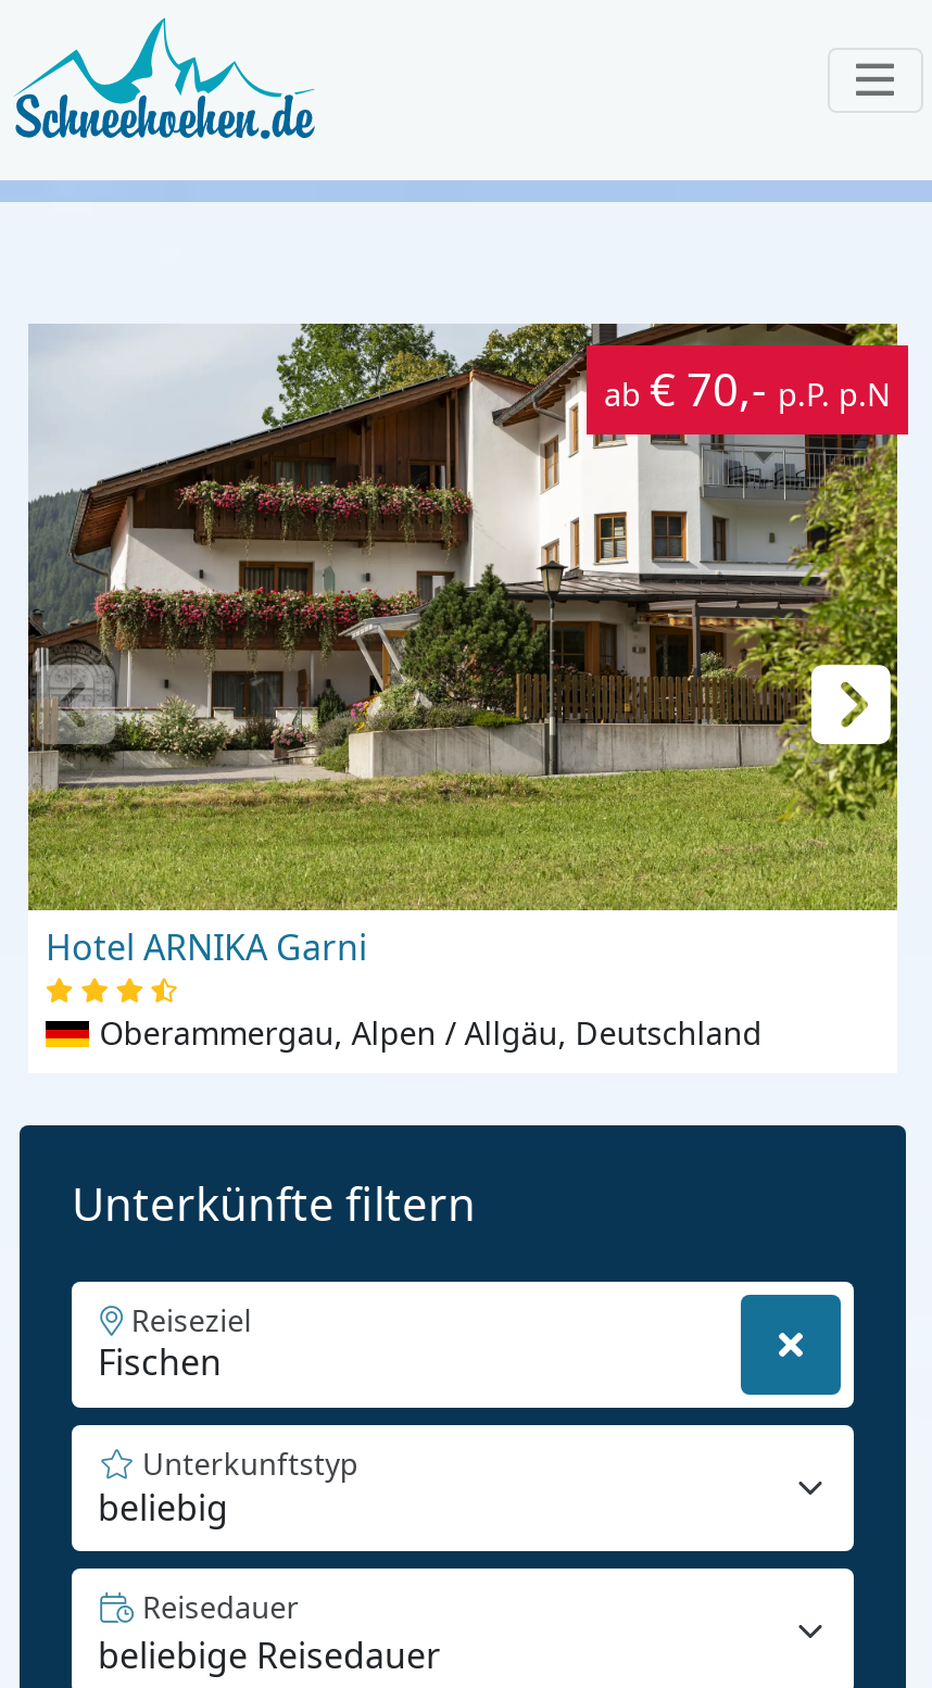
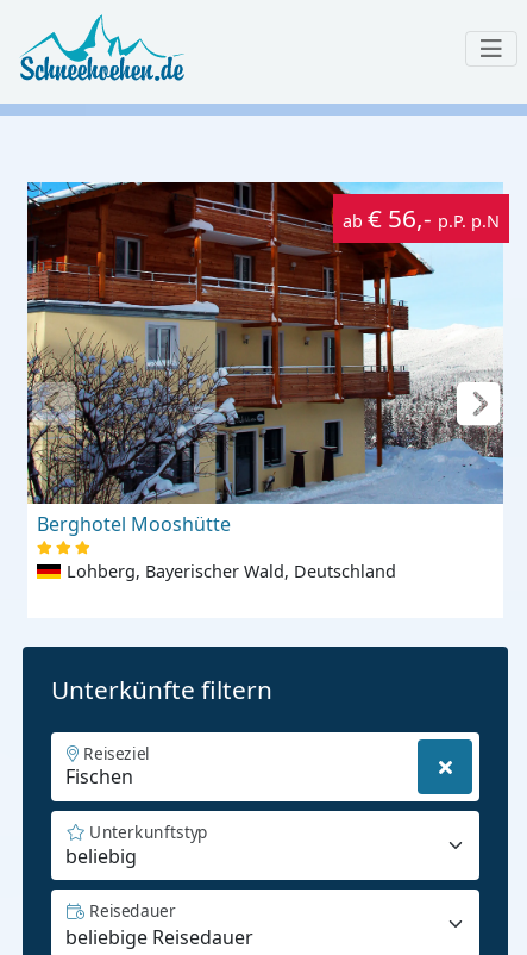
[26,322,899,912] [image] | ab € 70,- p.P. p.N -> [26,181,504,505] [image] | ab € 56,- p.P. p.N
[46,924,367,972] Hotel ARNIKA Garni -> [37,511,231,538] Berghotel Mooshütte
[100,1013,762,1055] Oberammergau, Alpen / Allgäu, Deutschland -> [66,560,396,583] Lohberg, Bayerischer Wald, Deutschland

